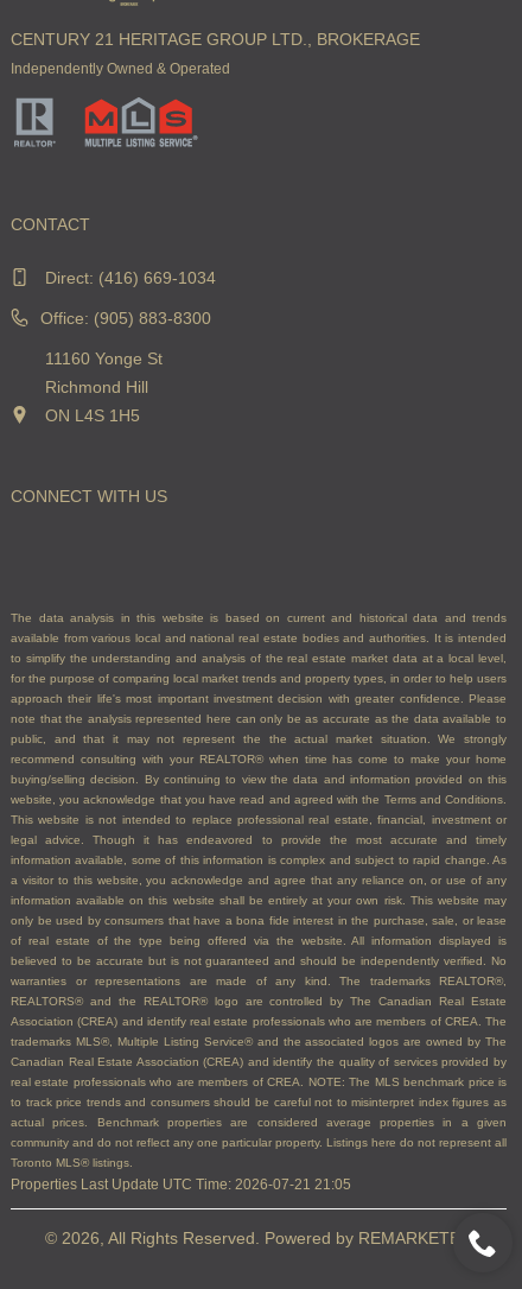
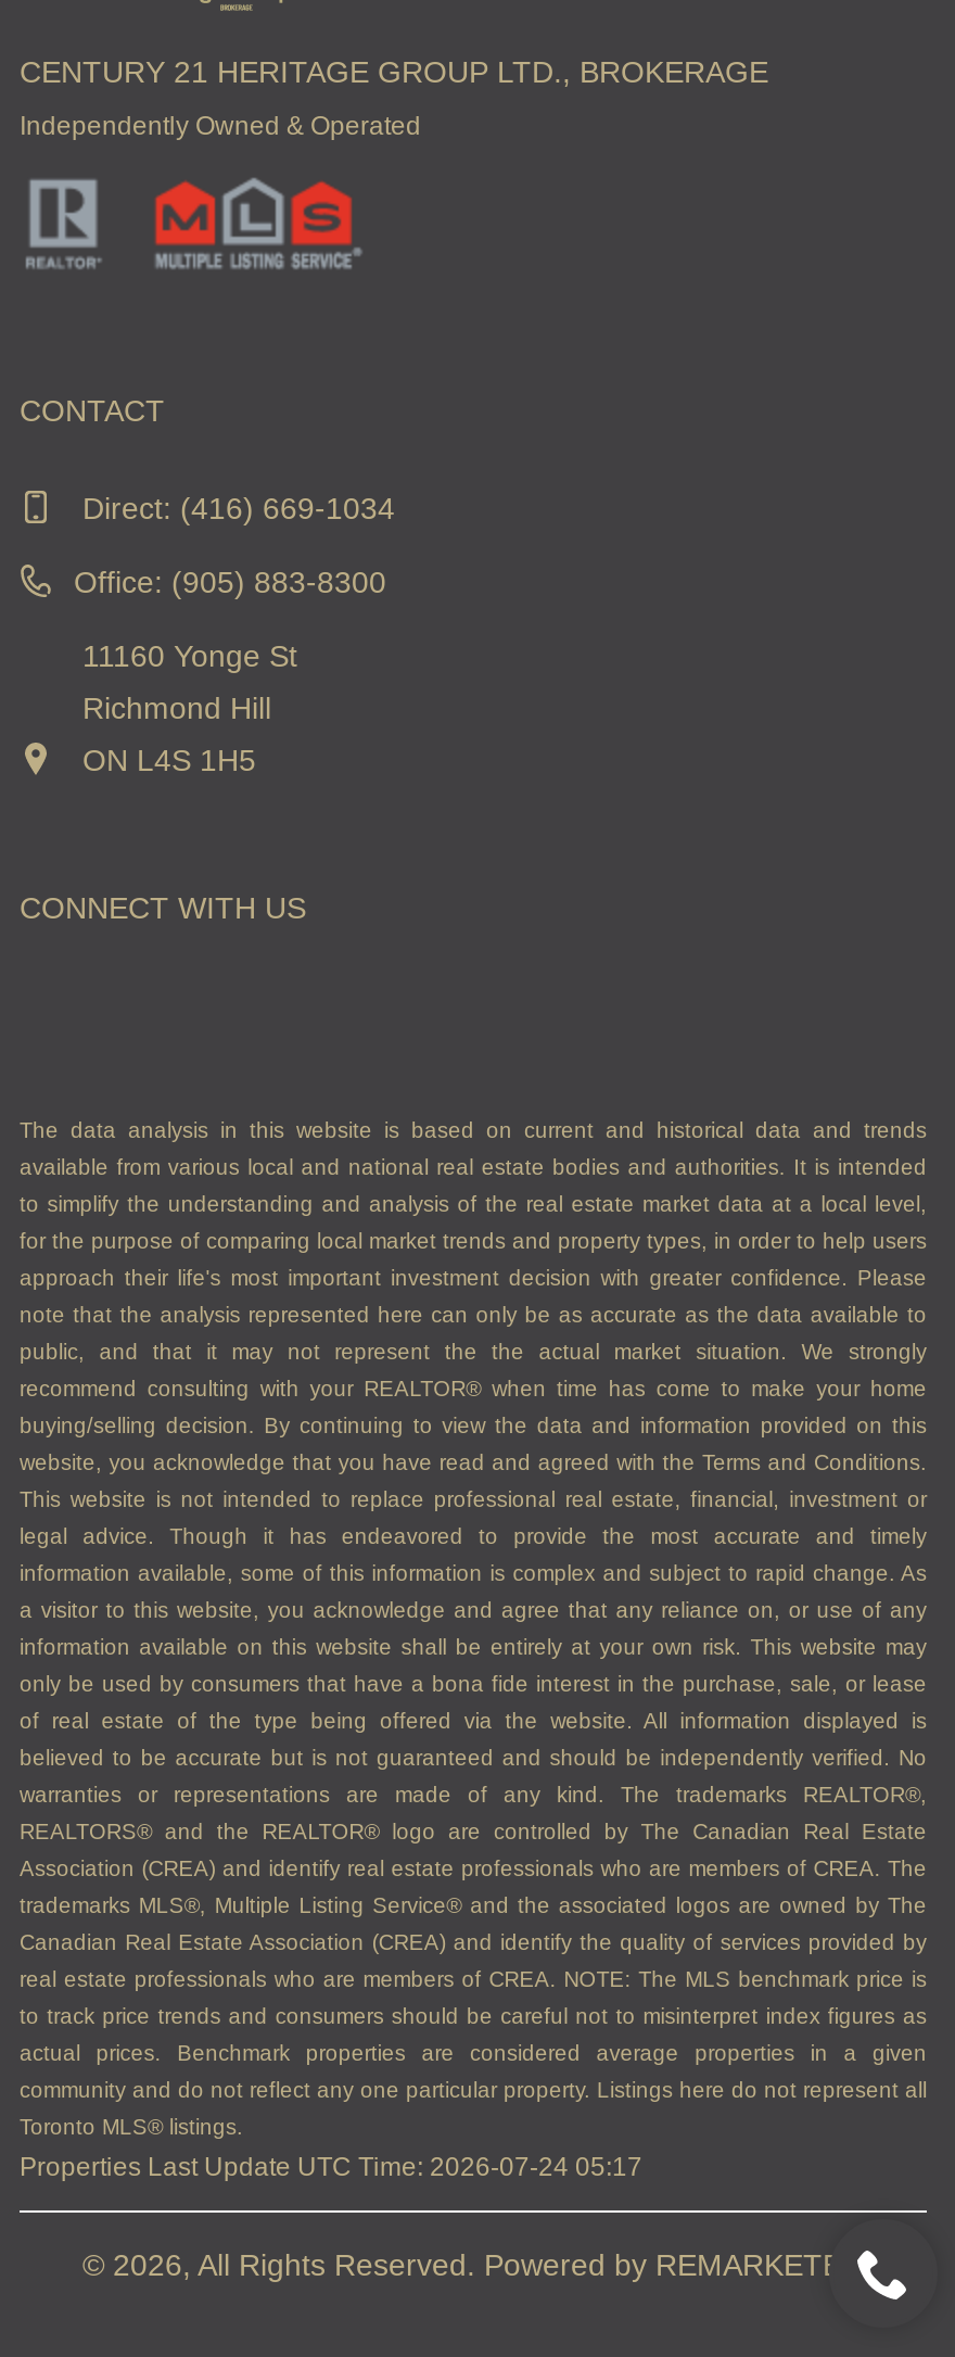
[11,1176,351,1192] Properties Last Update UTC Time: 2026-07-21 21:05 -> [20,2151,642,2181] Properties Last Update UTC Time: 2026-07-24 05:17

